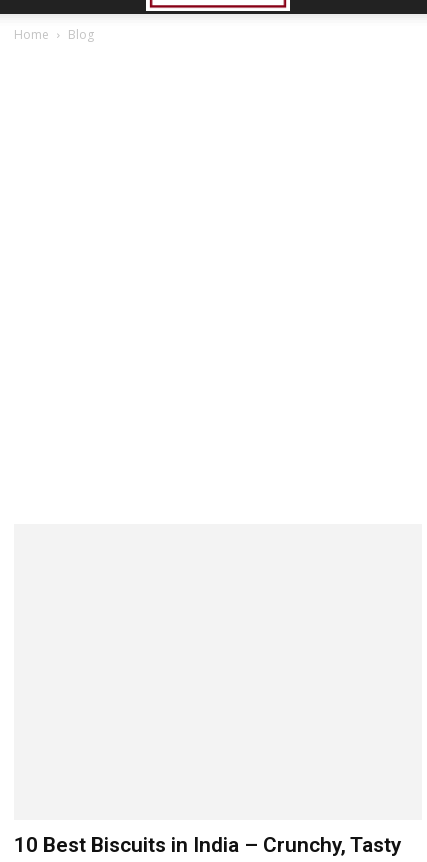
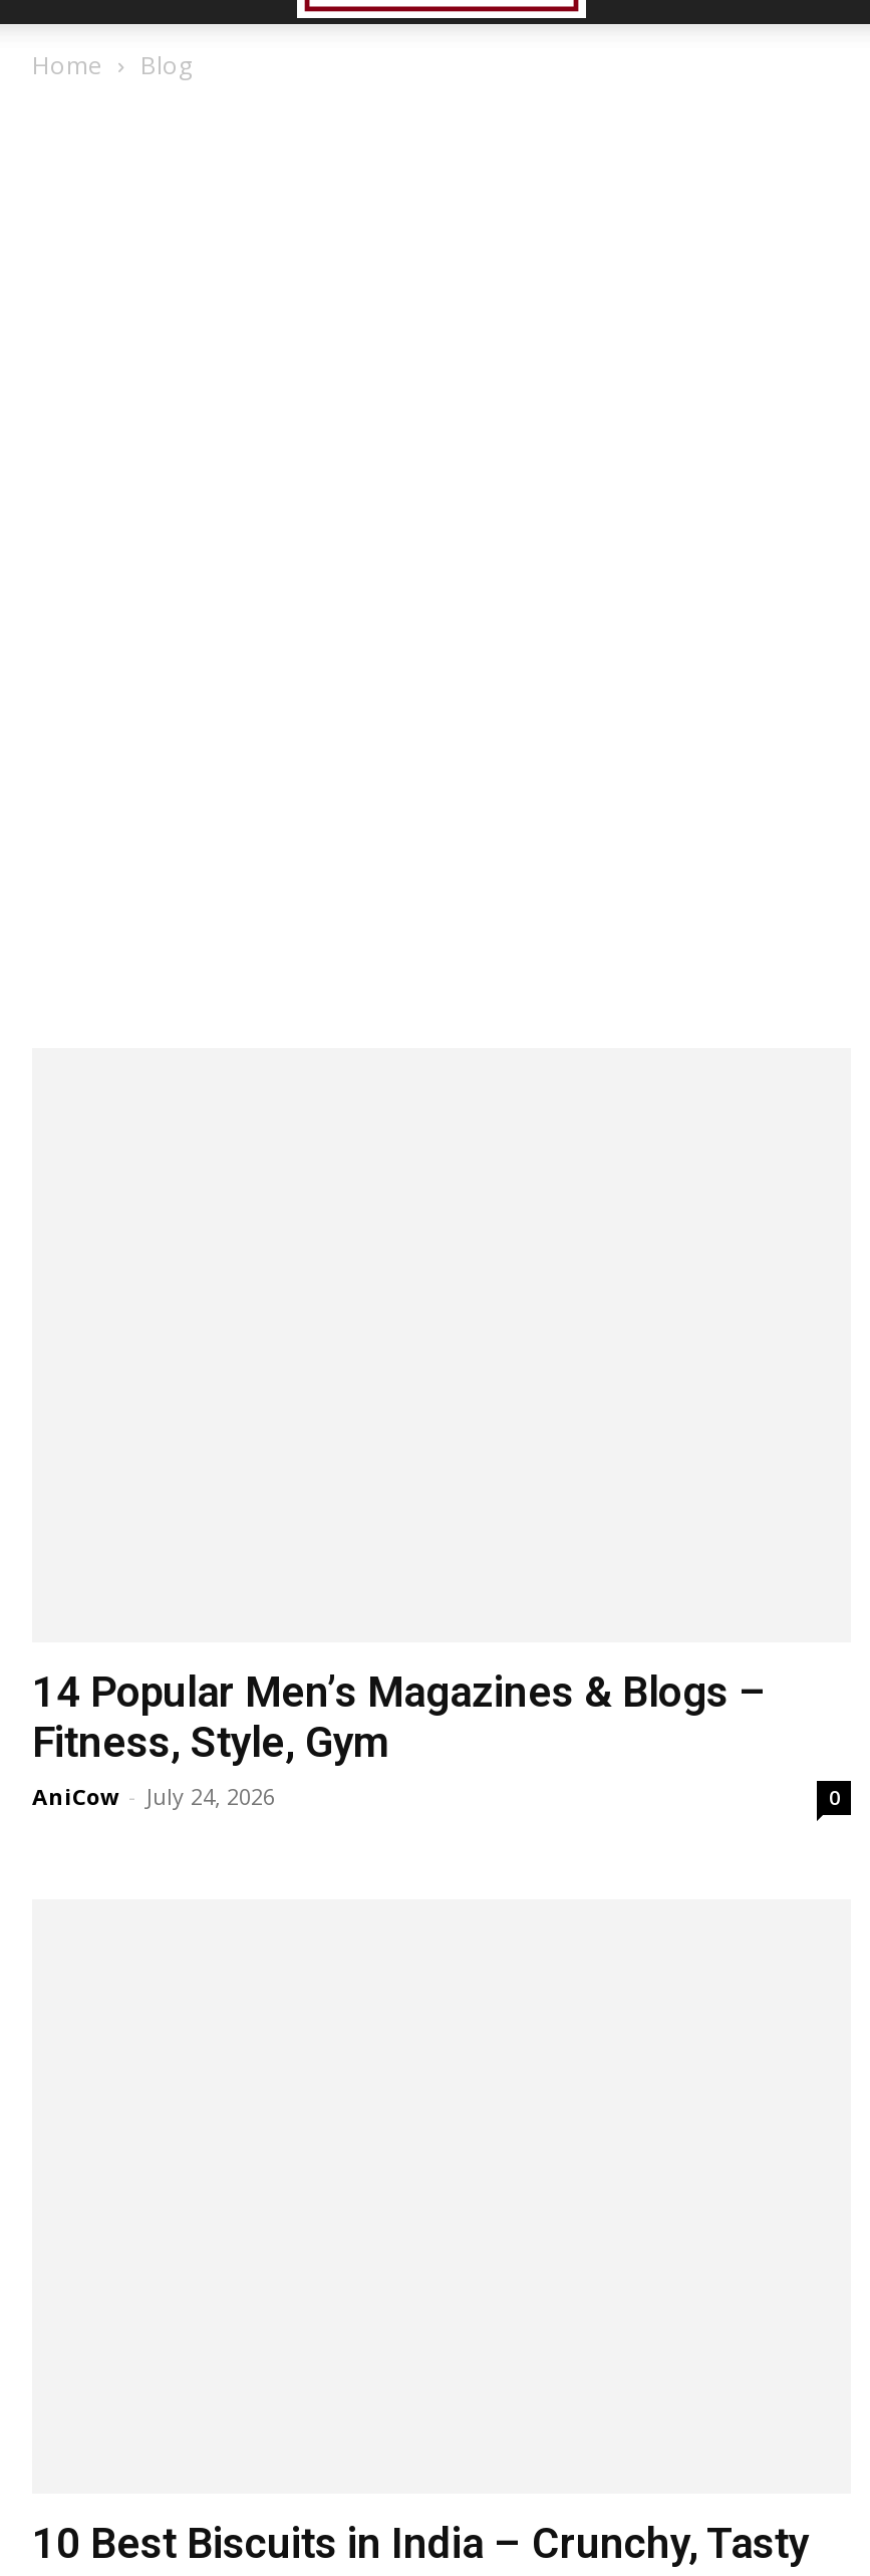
none -> [32,1668,841,1811] 14 Popular Men’s Magazines & Blogs – | Fitness, Style, Gym | AniCow - July 24, 2026 | 0

